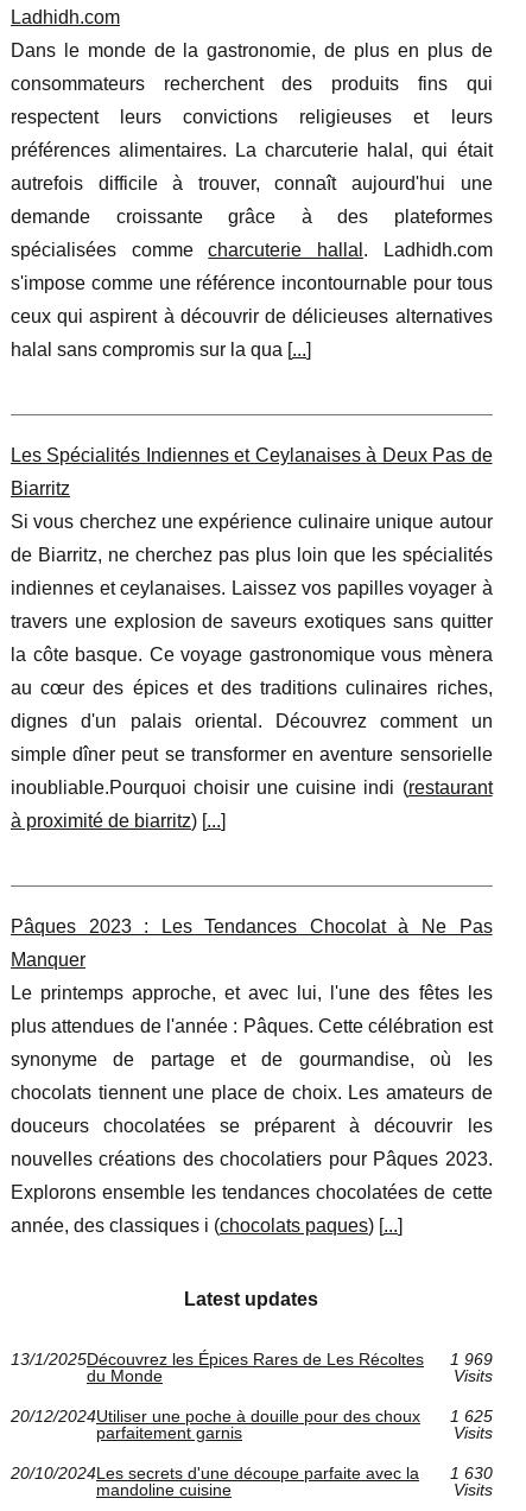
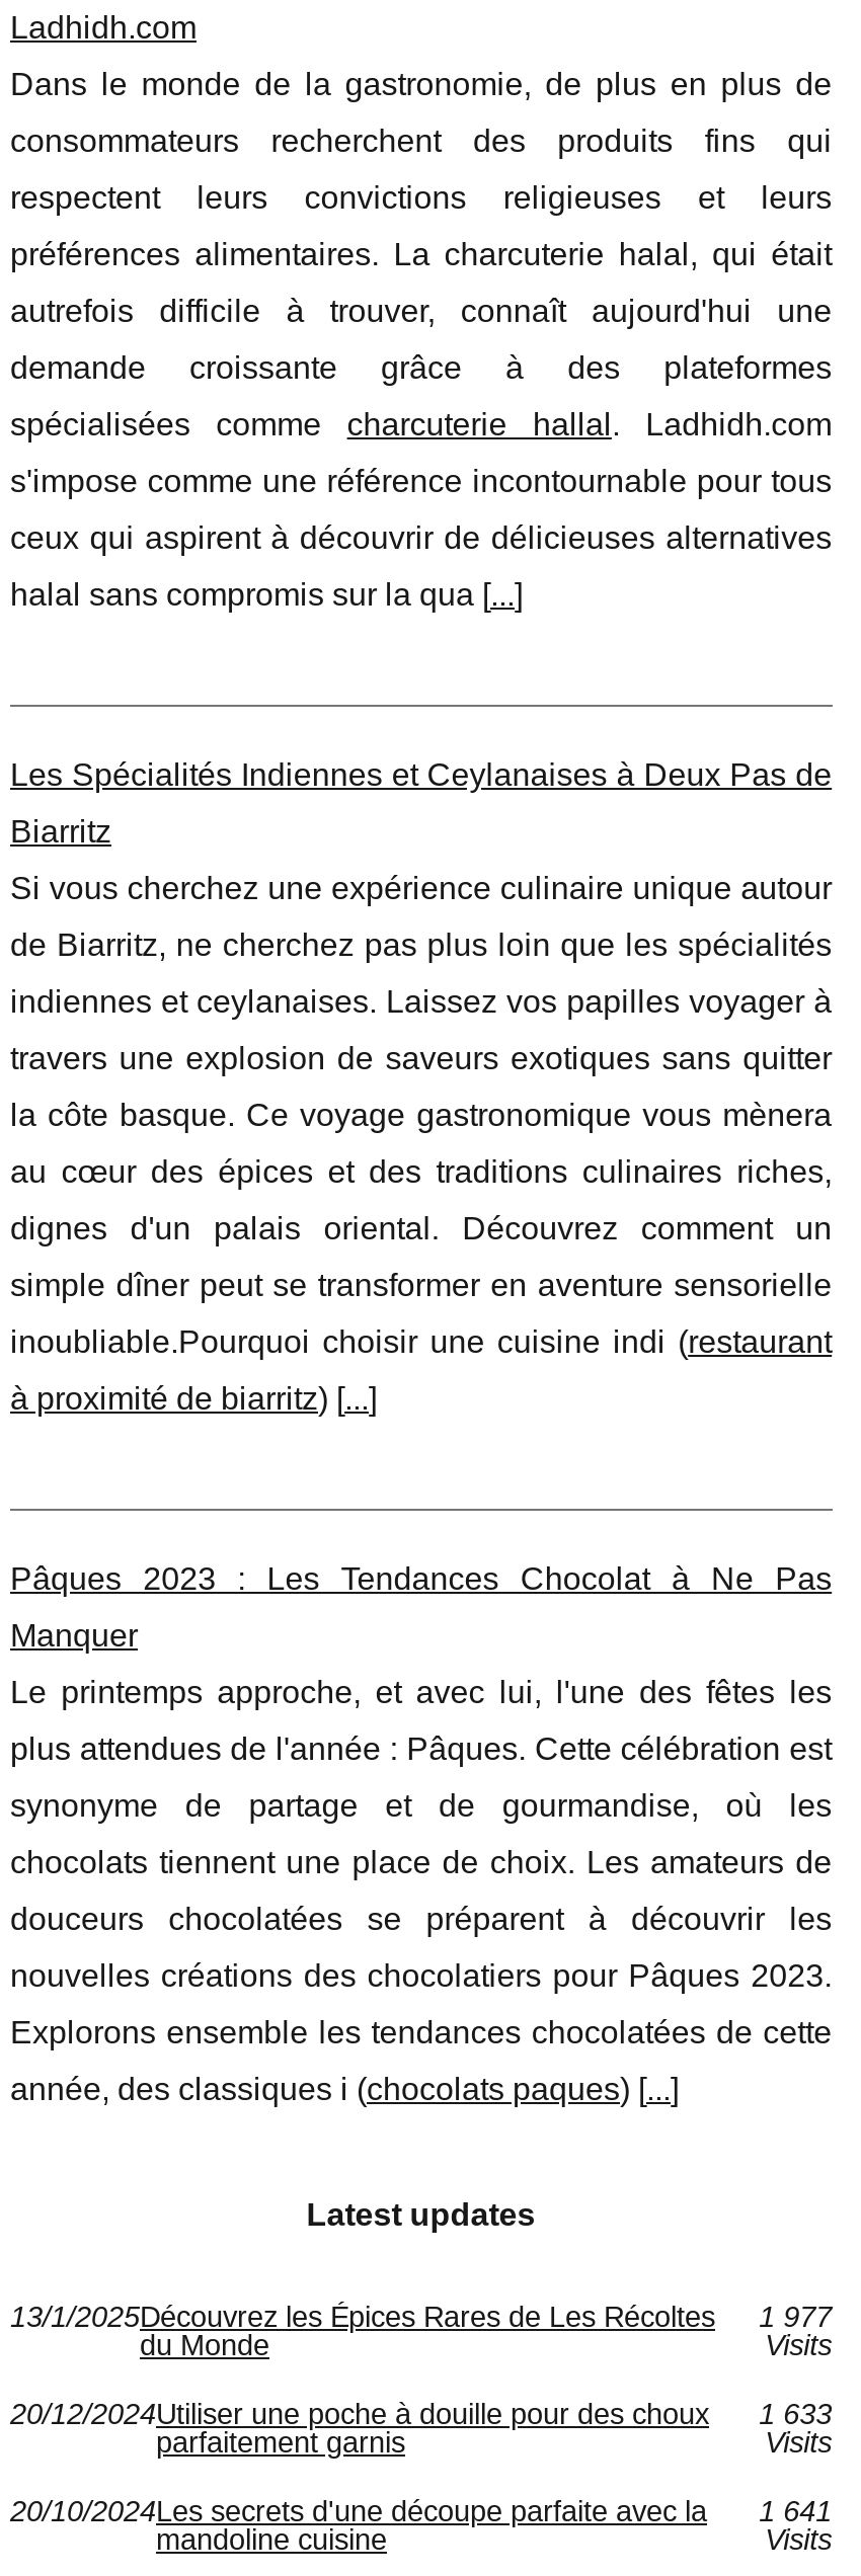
[11,1350,492,1369] 13/1/2025Découvrez les Épices Rares de Les Récoltes 1 969 -> [10,2301,832,2334] 13/1/2025Découvrez les Épices Rares de Les Récoltes 1 977
[11,1407,492,1426] 20/12/2024Utiliser une poche à douille pour des choux 1 625 -> [10,2398,832,2431] 20/12/2024Utiliser une poche à douille pour des choux 1 633
[11,1464,492,1483] 20/10/2024Les secrets d'une découpe parfaite avec la 1 630 -> [10,2496,832,2528] 20/10/2024Les secrets d'une découpe parfaite avec la 1 641

